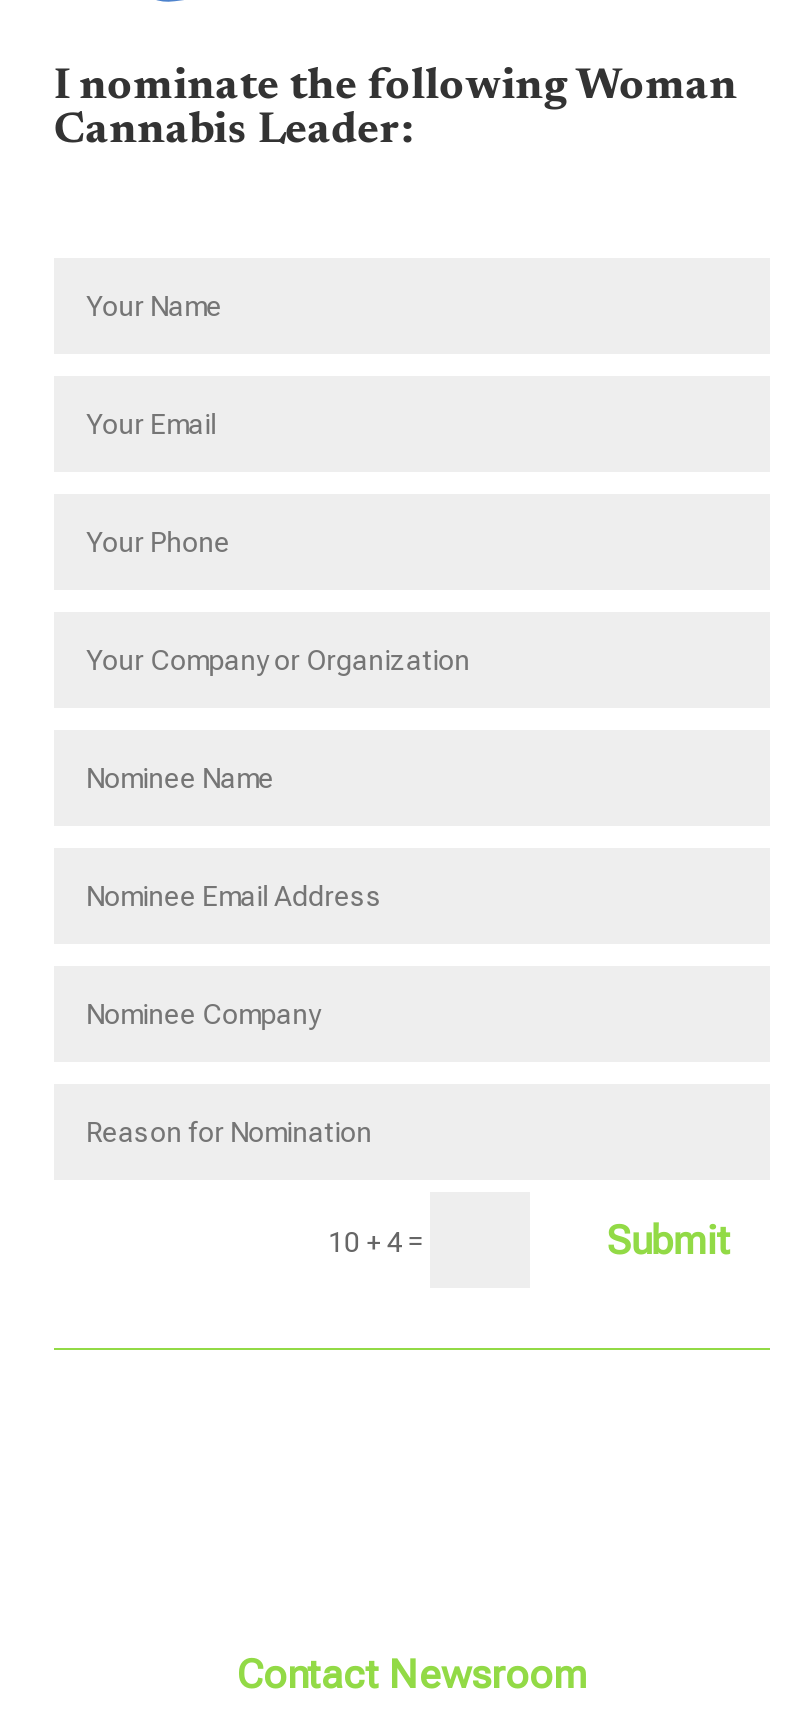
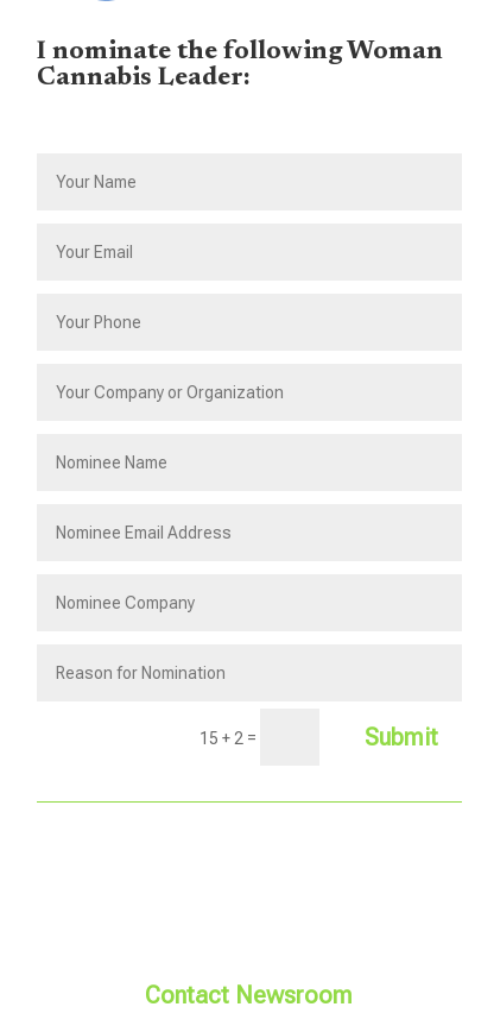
[328,1224,430,1258] 10 + 4 = -> [200,728,260,748] 15 + 2 =

